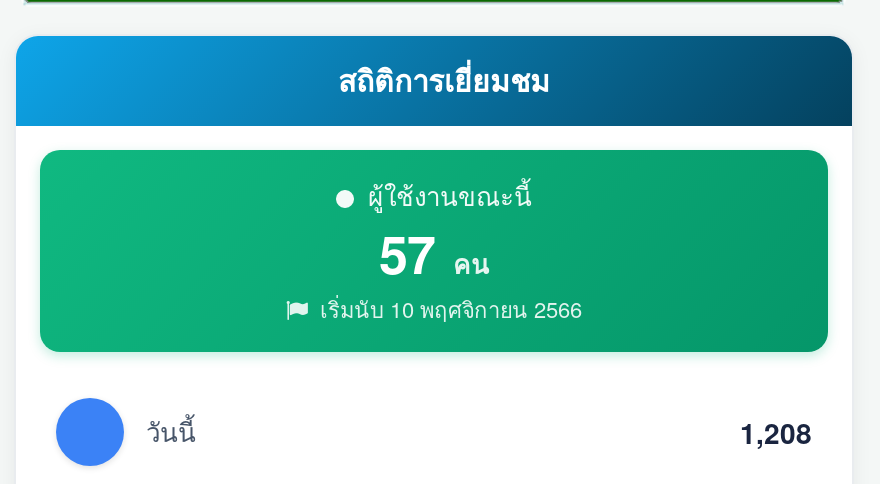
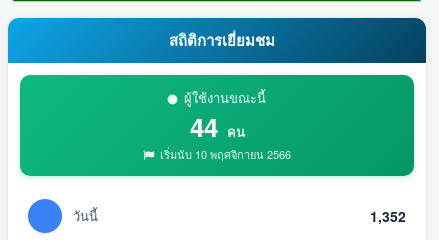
[379,217,489,291] 57 คน -> [189,108,244,145] 44 คน
[740,413,812,453] 1,208 -> [370,206,406,226] 1,352

